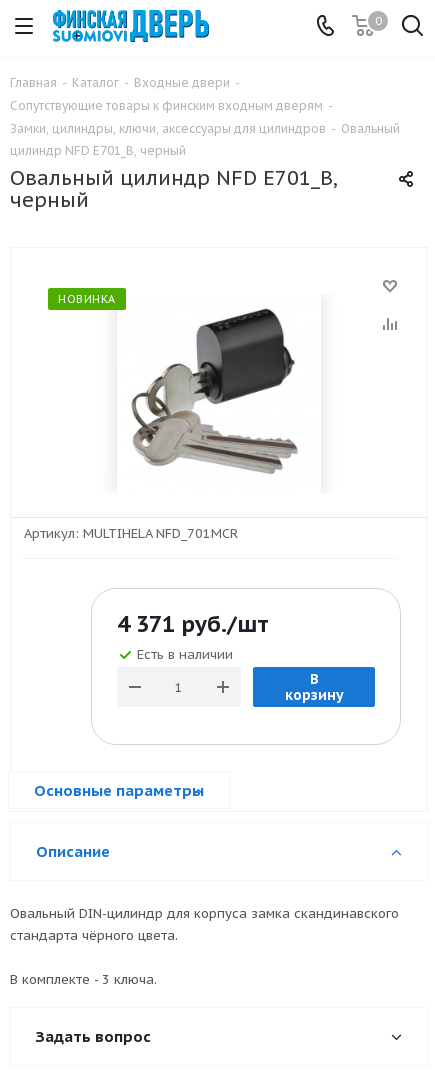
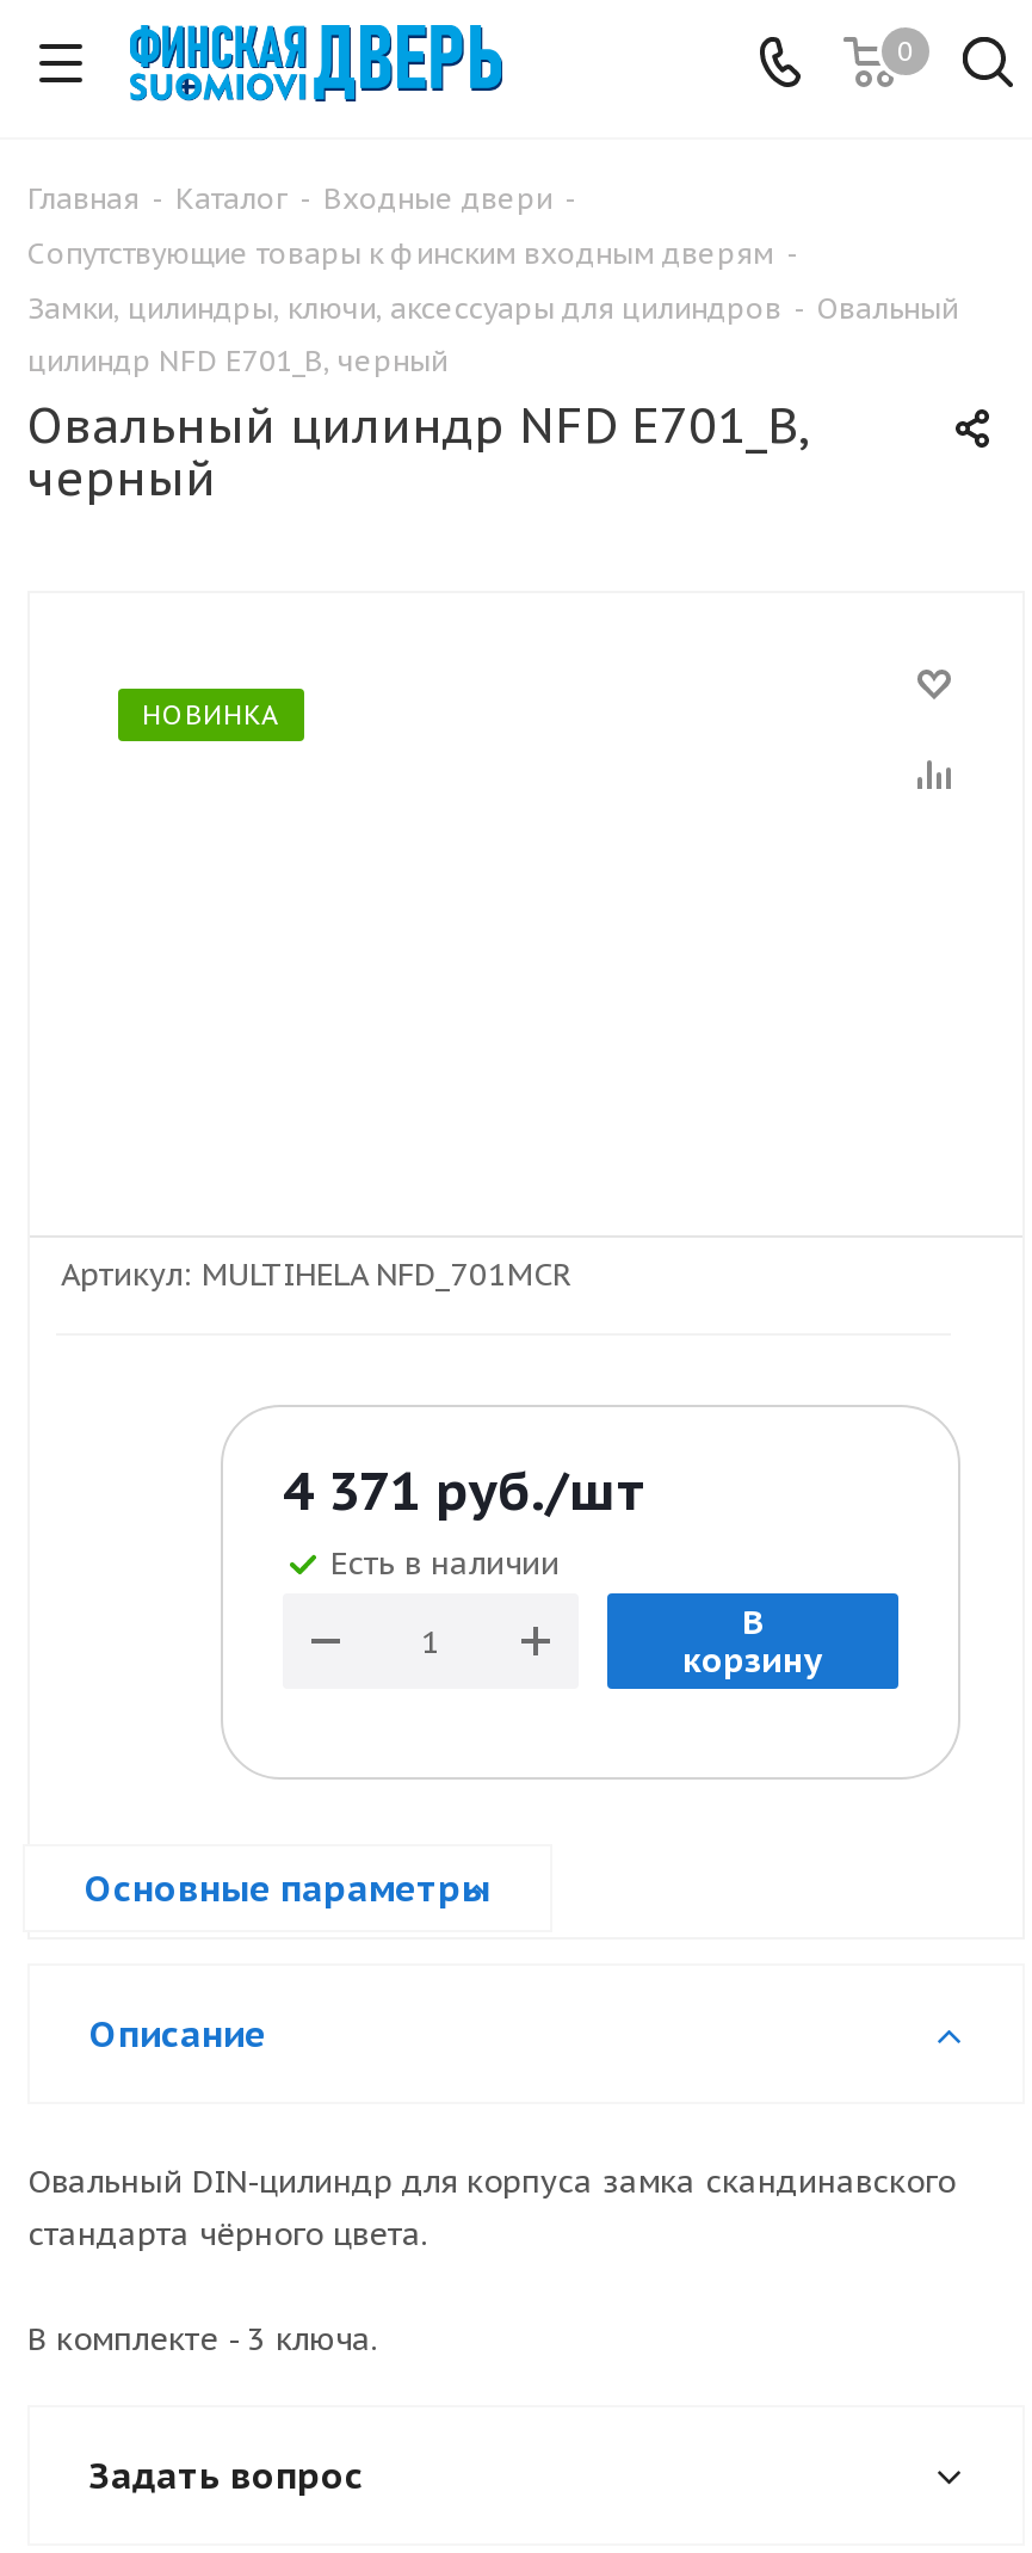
[131,308,298,475] [image] -> none

